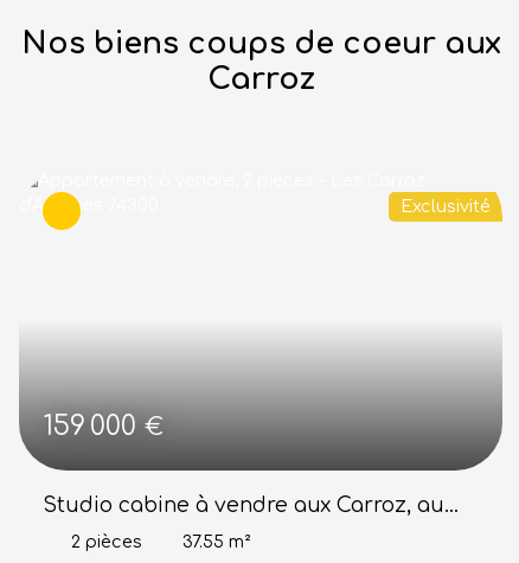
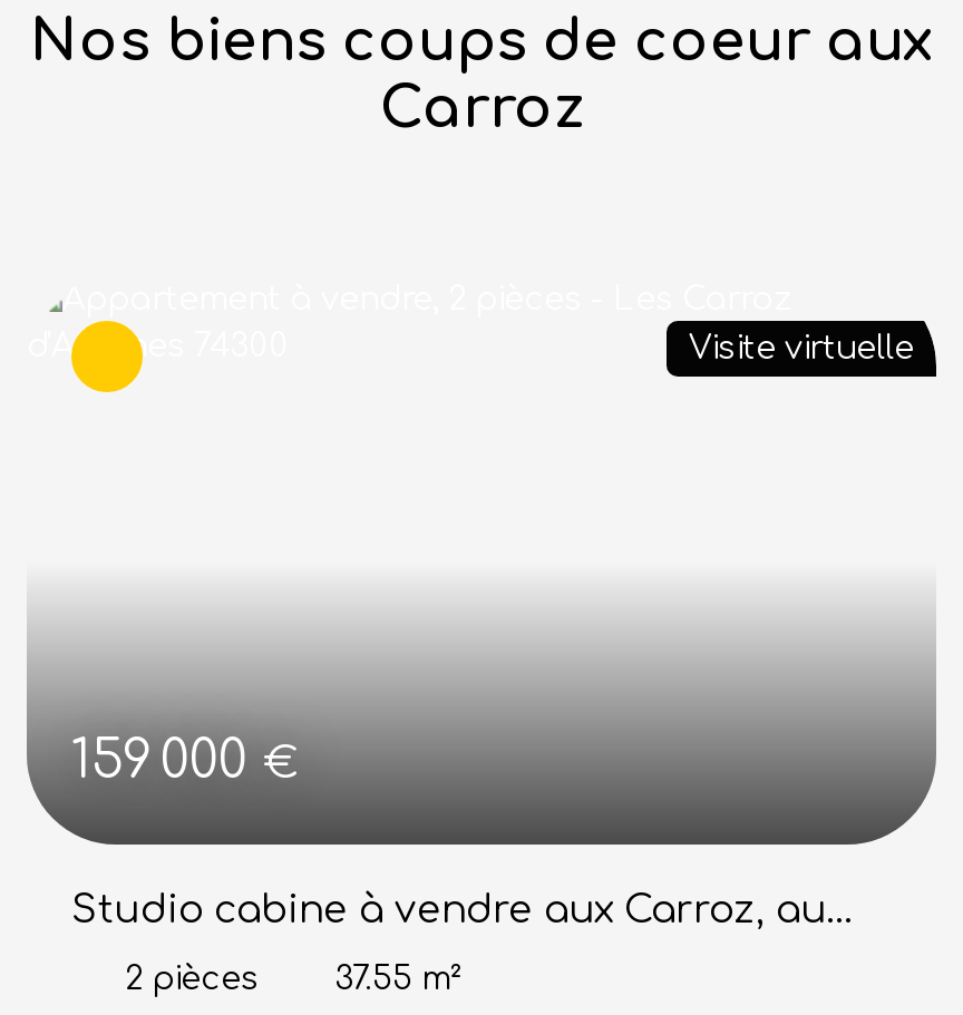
[401,197,491,216] Exclusivité -> [689,330,914,365] Visite virtuelle

